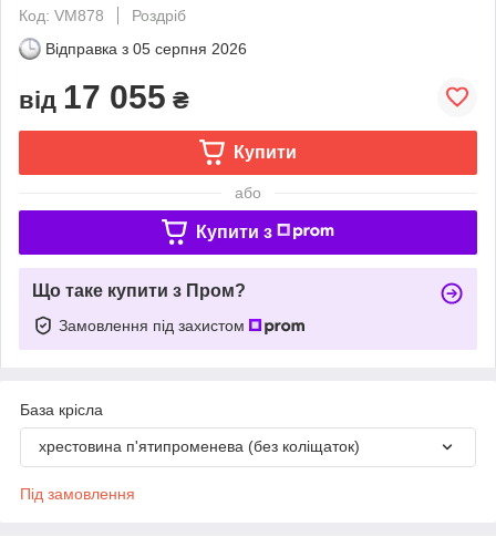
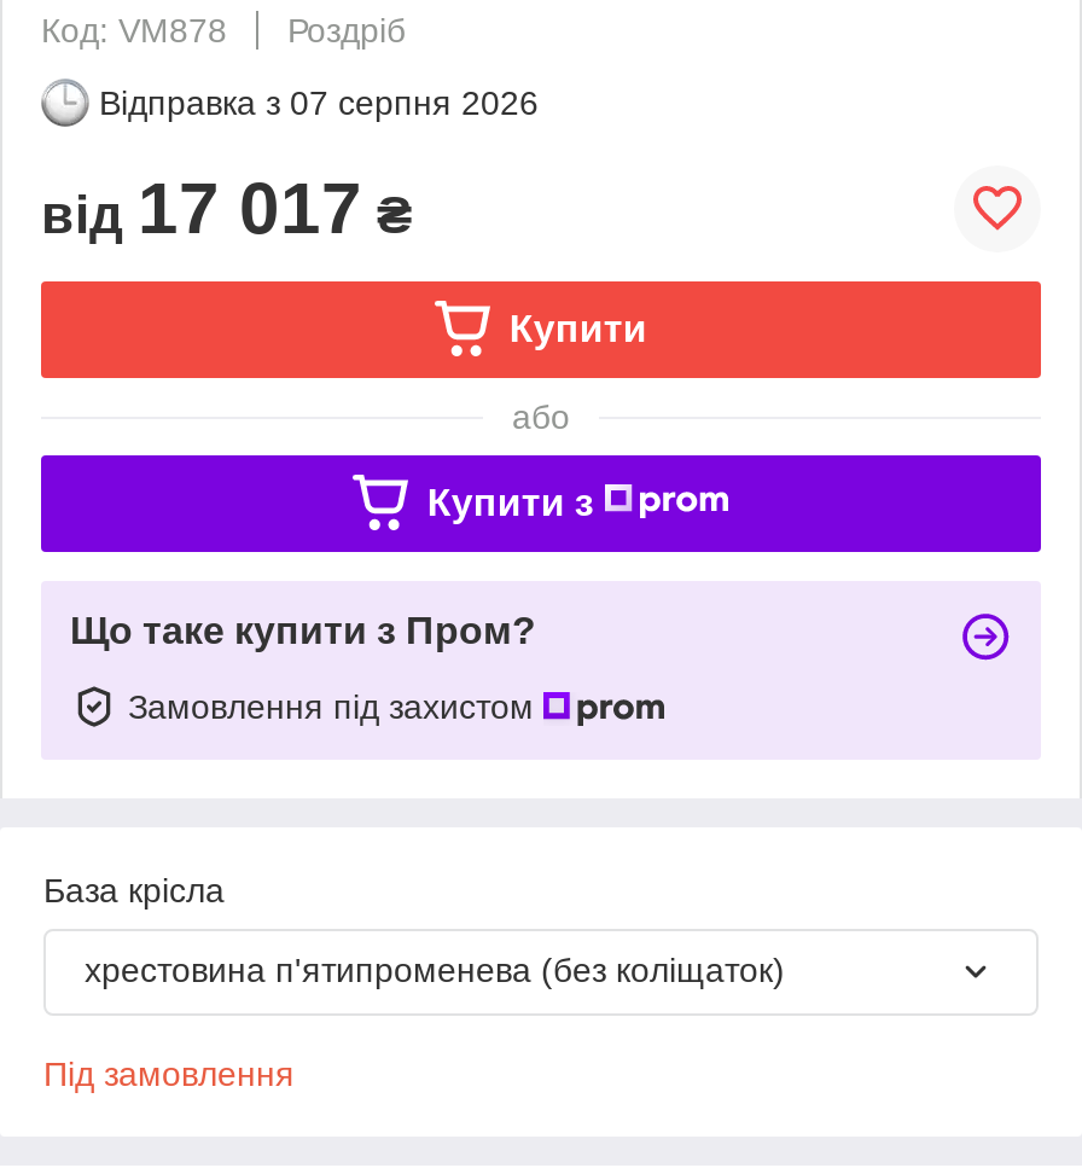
[45,40,247,57] Відправка з 05 серпня 2026 -> [99,83,539,122] Відправка з 07 серпня 2026
[19,78,189,115] від 17 055 ₴ -> [41,167,413,247] від 17 017 ₴

